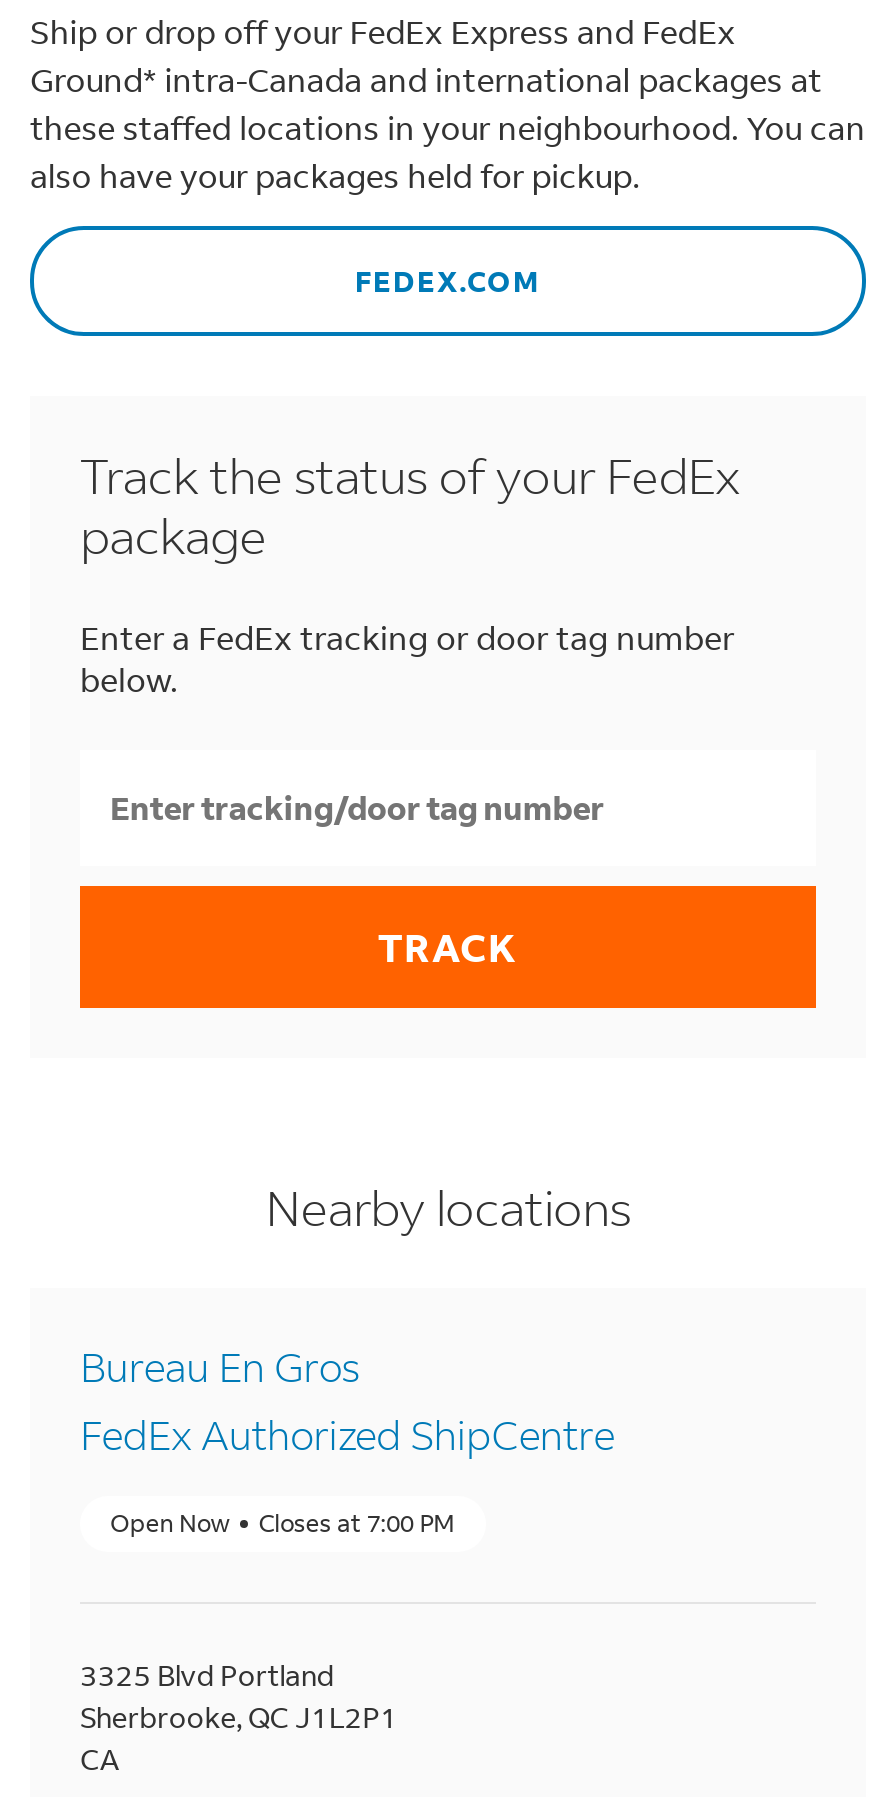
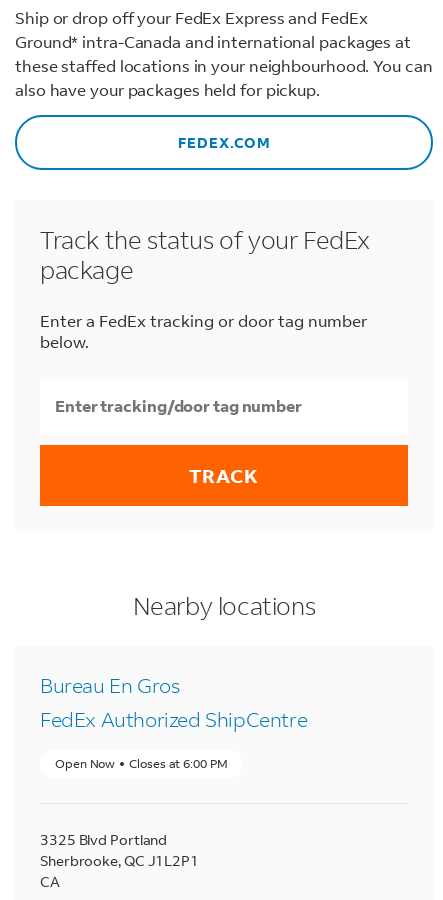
[110,1508,455,1538] Open Now Closes at 7:00 PM -> [55,756,227,771] Open Now Closes at 6:00 PM

